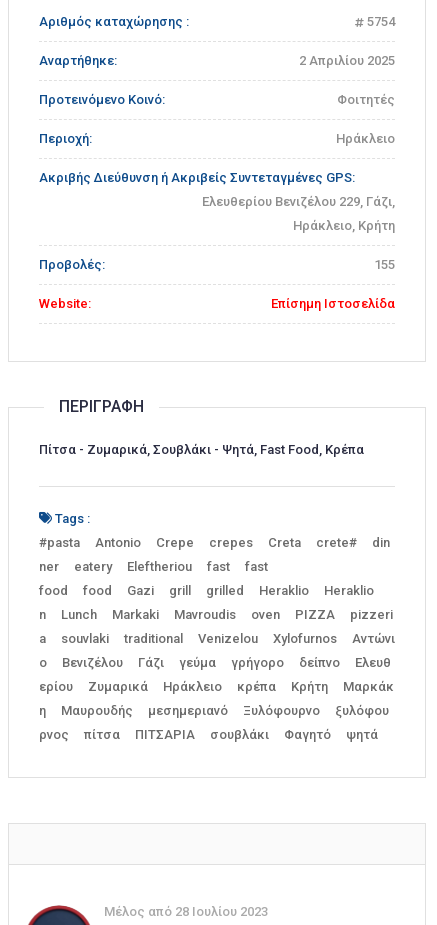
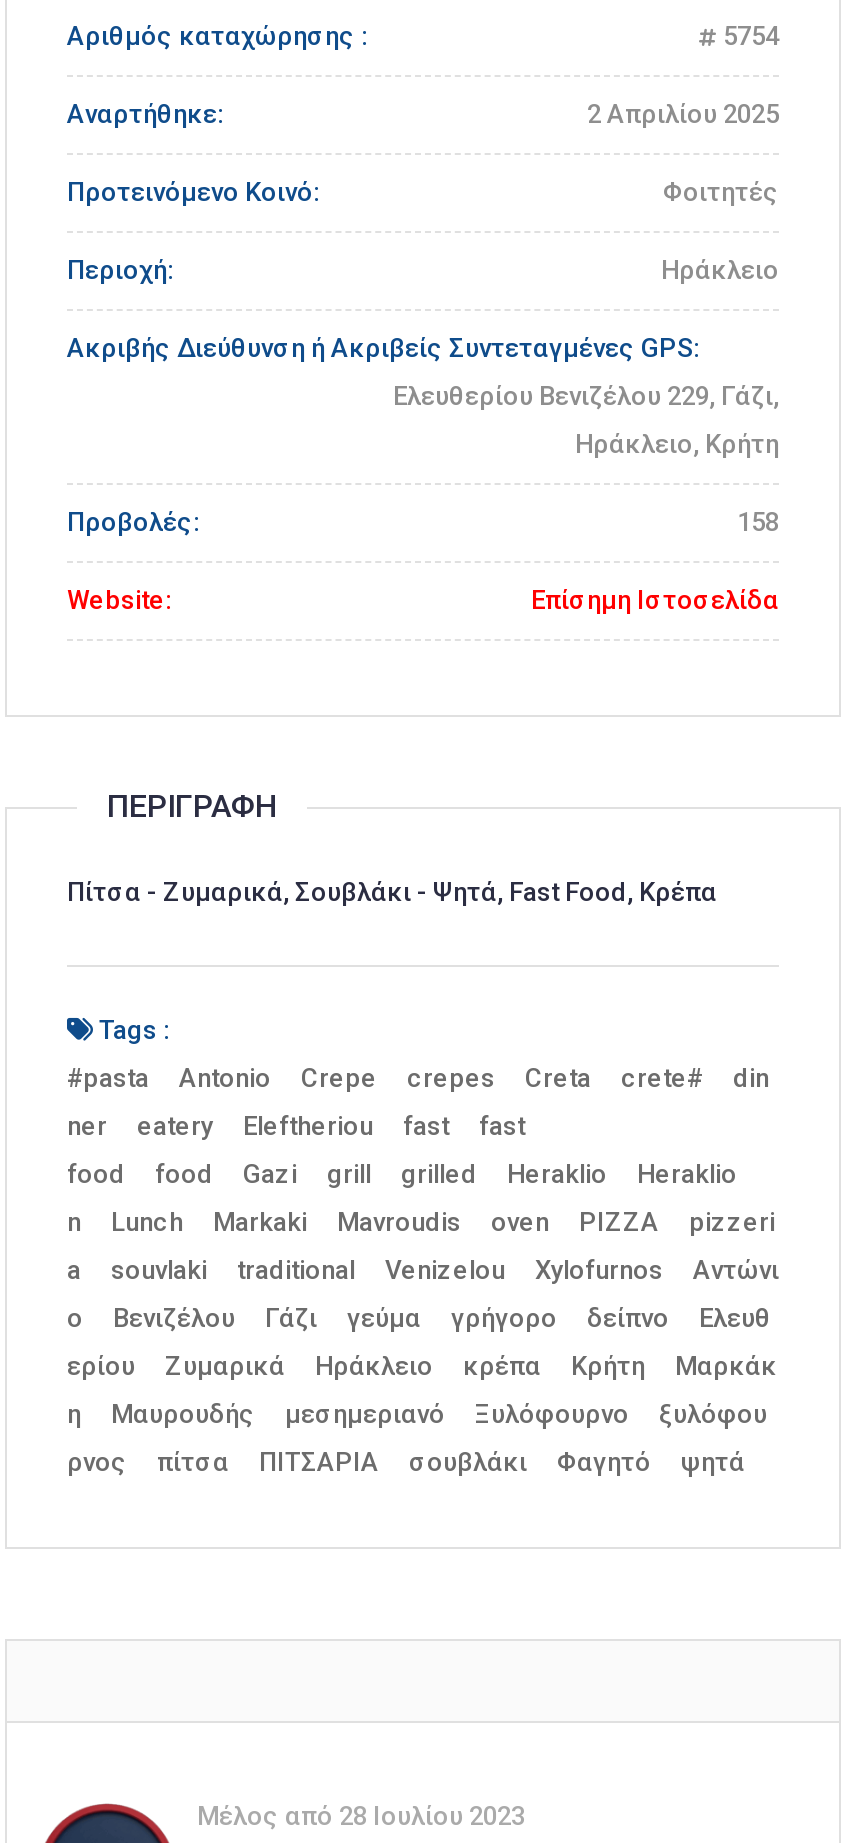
[374,257,395,272] 155 -> [737,507,779,537] 158

